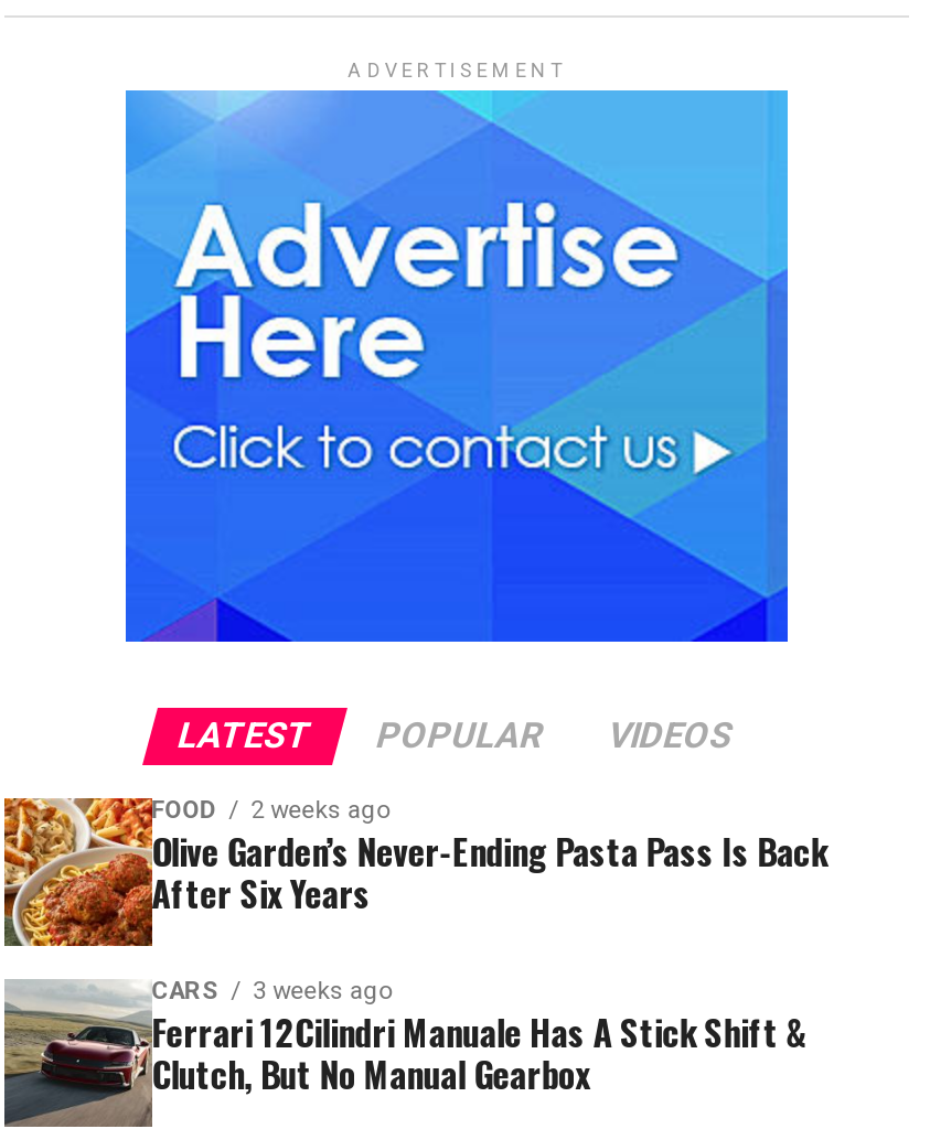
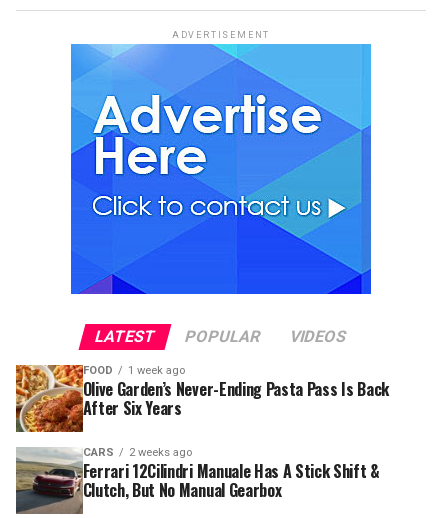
[151,796,390,825] FOOD 2 weeks ago -> [83,364,185,377] FOOD 1 week ago
[151,977,392,1006] CARS 3 weeks ago -> [83,446,192,459] CARS 2 weeks ago

